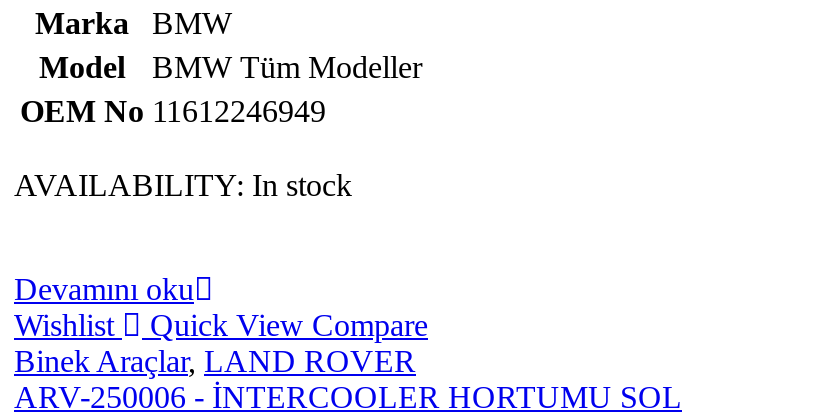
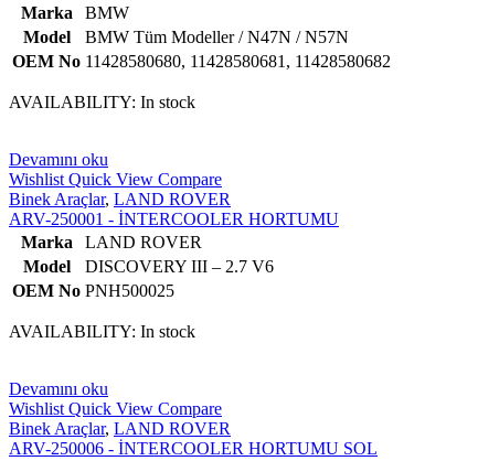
[20,50,422,128] BMW Tüm Modeller | OEM No 11612246949 -> [12,28,391,71] BMW Tüm Modeller / N47N / N57N | OEM No 11428580680, 11428580681, 11428580682
[14,308,428,342] Wishlist | Quick View Compare -> [9,170,339,418] Wishlist Quick View Compare | Binek Araçlar, LAND ROVER | ARV-250001 - İNTERCOOLER HORTUMU | Marka | LAND ROVER | Model | DISCOVERY III – 2.7 V6 | OEM No PNH500025 | AVAILABILITY: In stock | Devamını oku | Wishlist Quick View Compare

